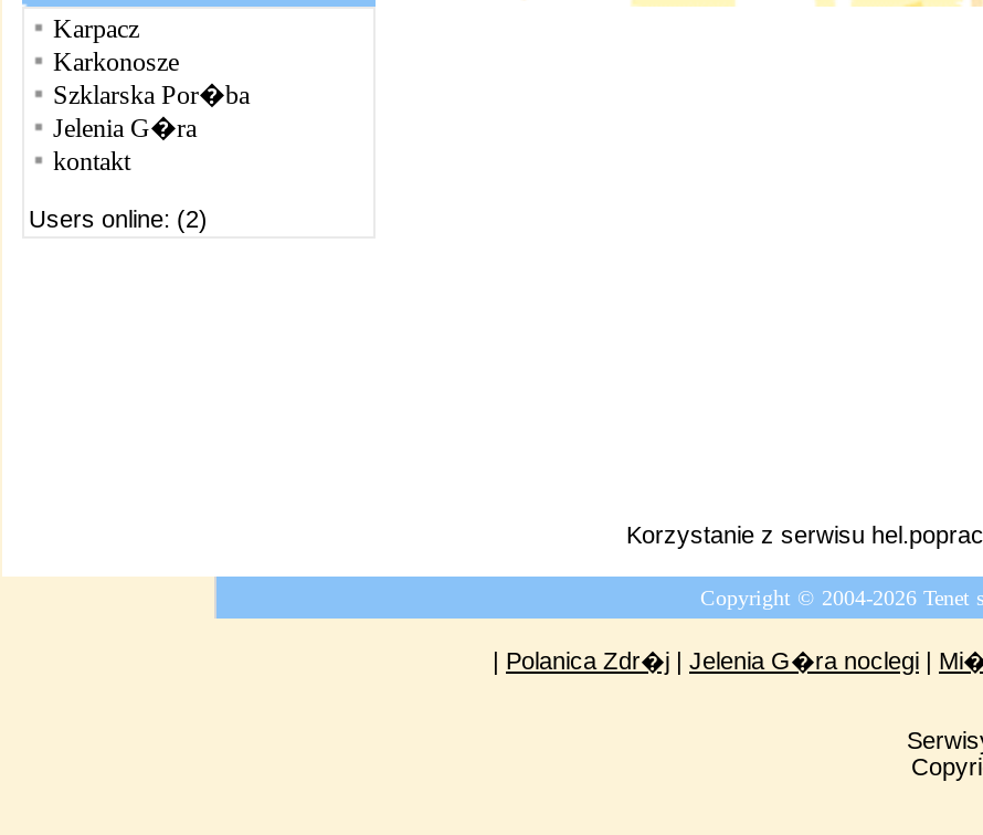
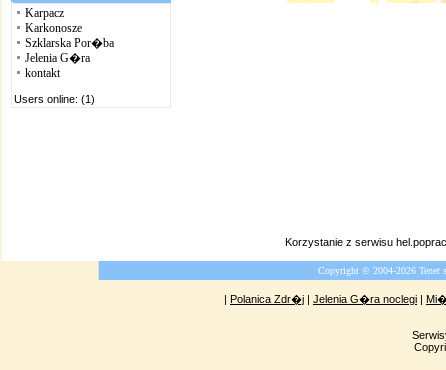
[29,205,208,232] Users online: (2) -> [14,93,95,105] Users online: (1)

